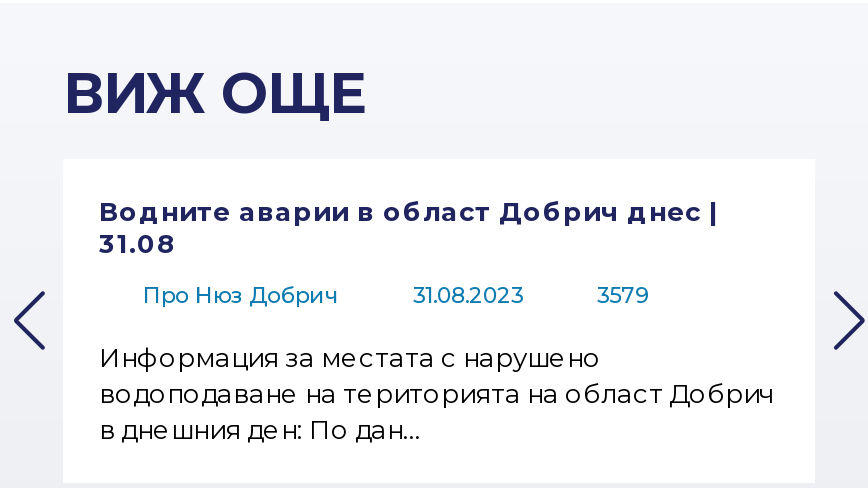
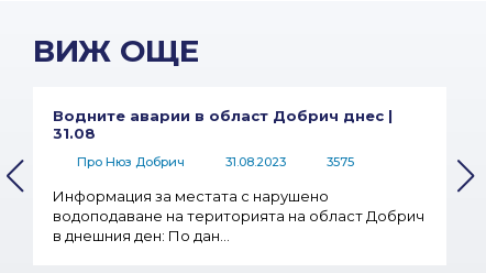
[597,281,649,309] 3579 -> [327,155,354,170] 3575

